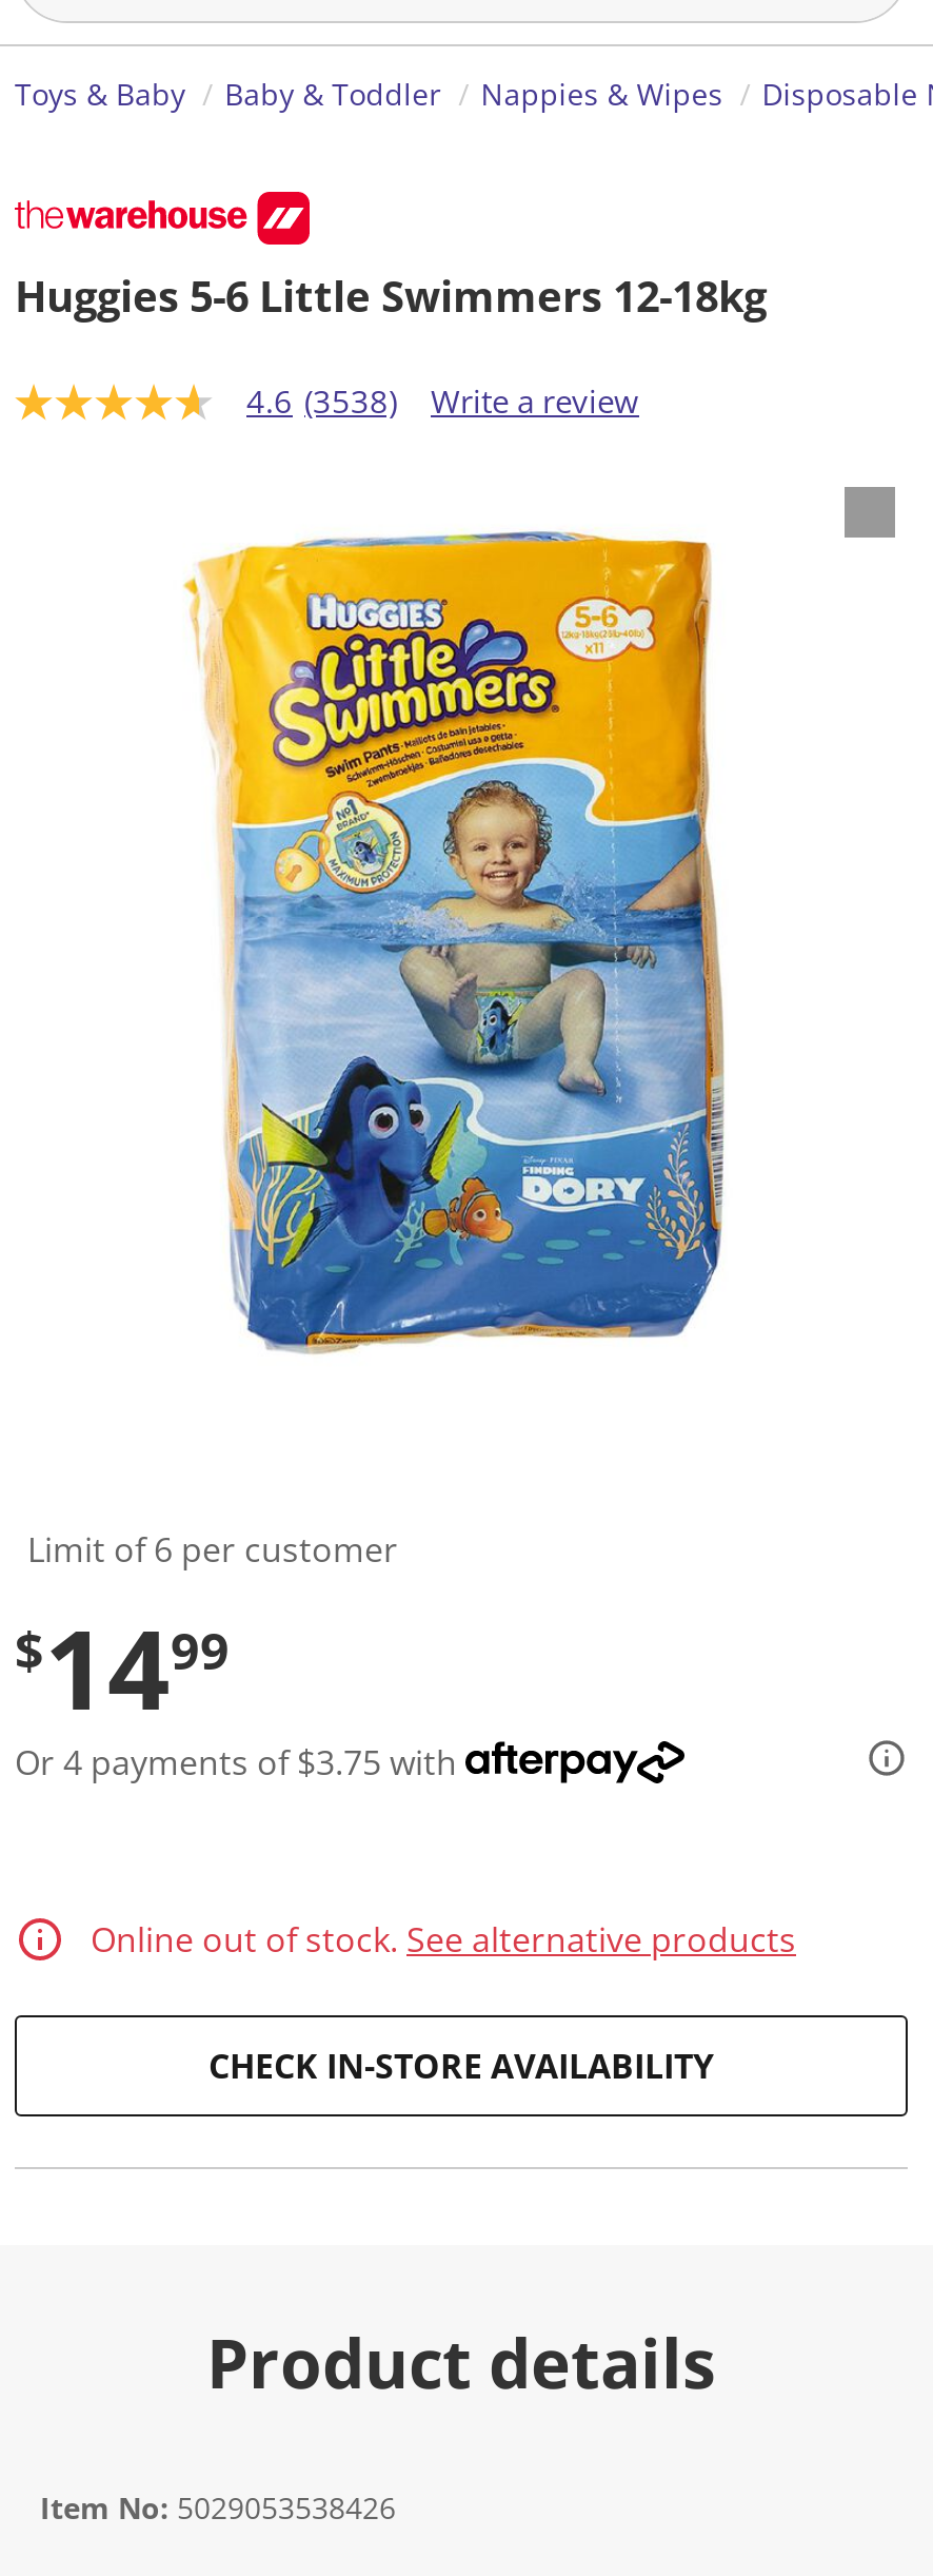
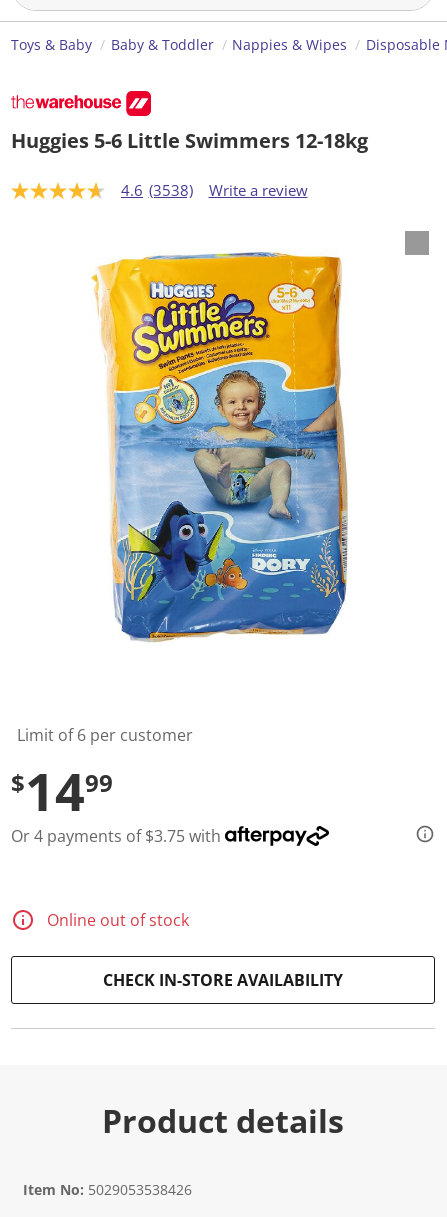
[91,1916,796,1963] Online out of stock. See alternative products -> [47,909,189,931] Online out of stock

